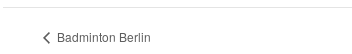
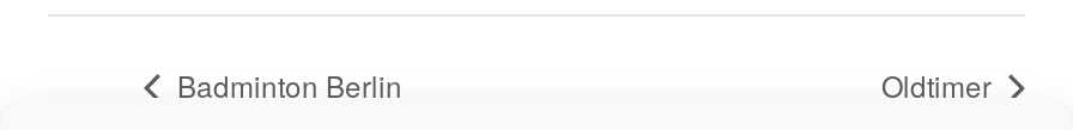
none -> [881,65,999,105] Oldtimer

